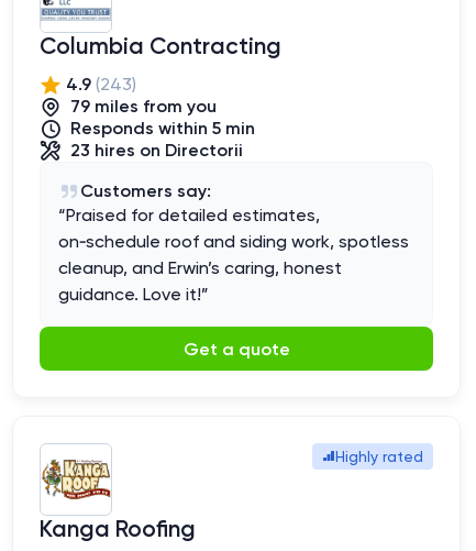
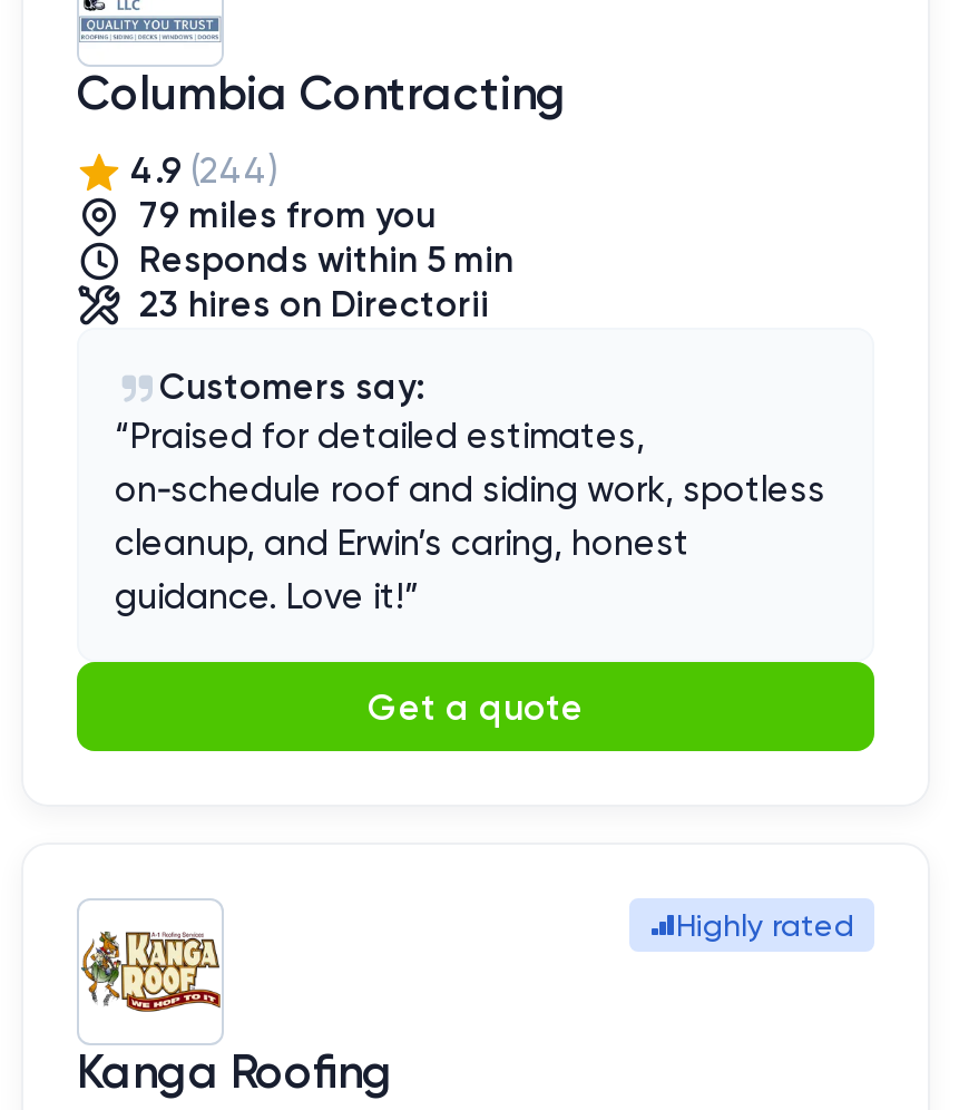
[66,74,136,95] 4.9 (243) -> [130,149,277,192] 4.9 (244)

